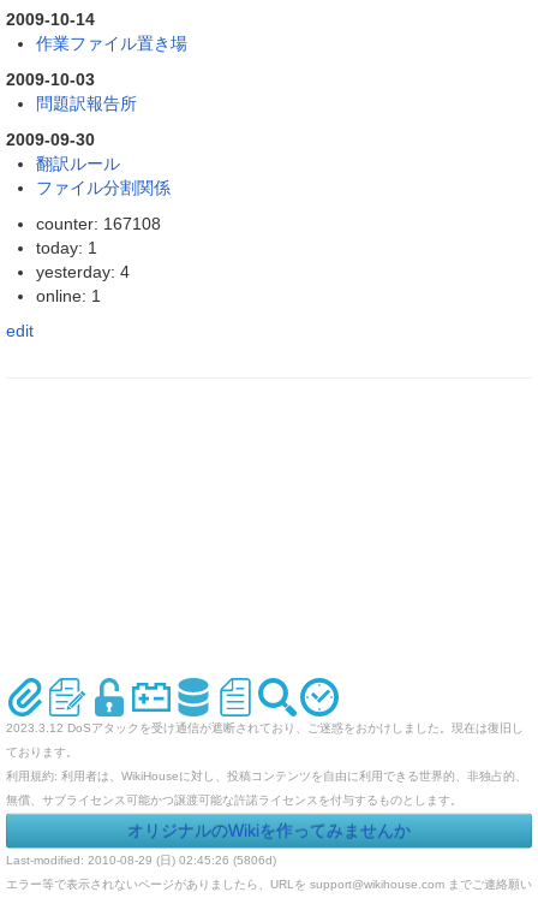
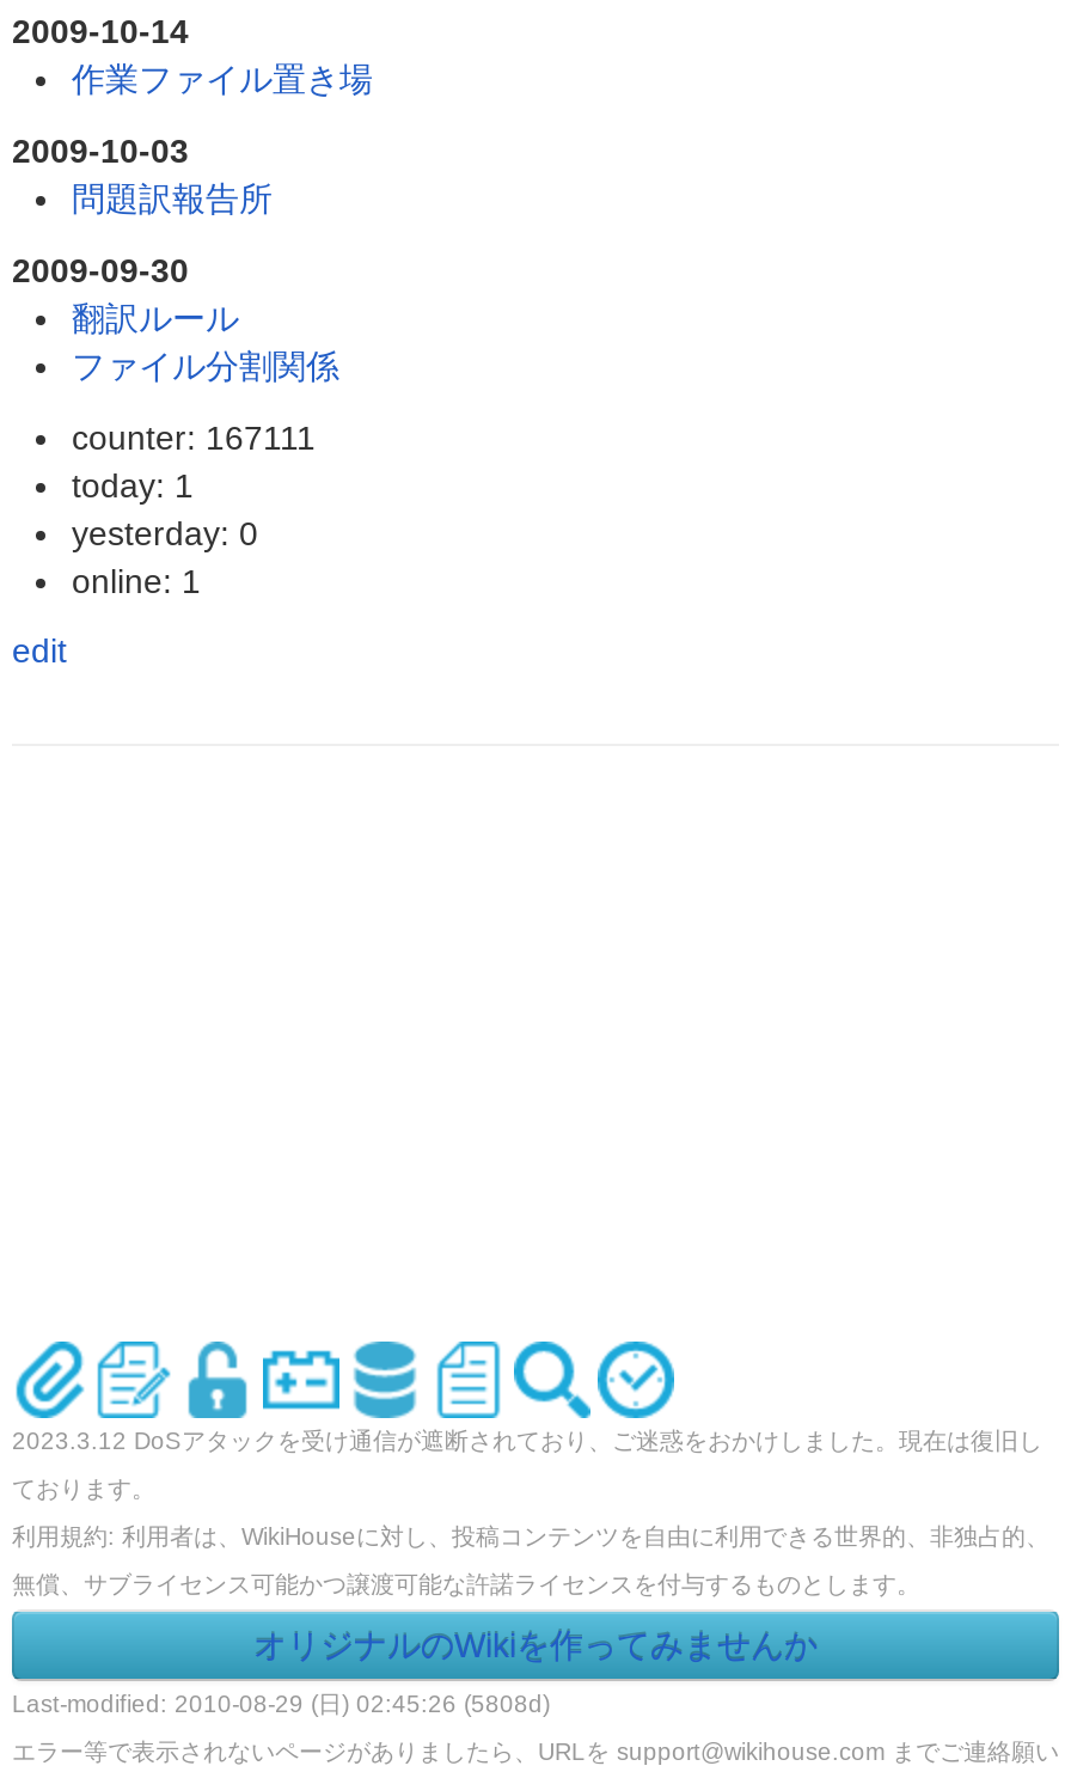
[36,214,161,233] counter: 167108 -> [72,418,316,456] counter: 167111
[36,262,130,281] yesterday: 4 -> [72,514,258,552] yesterday: 0
[6,854,276,867] Last-modified: 2010-08-29 (日) 02:45:26 (5806d) -> [12,1691,550,1717] Last-modified: 2010-08-29 (日) 02:45:26 (5808d)

